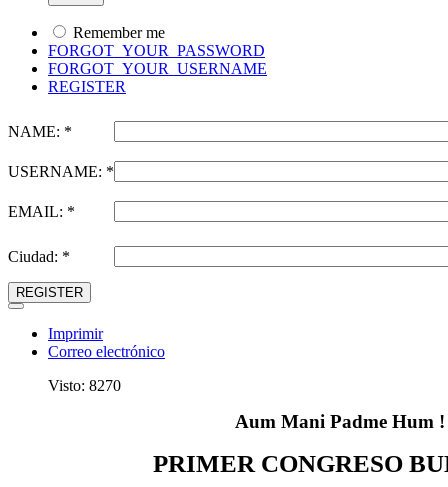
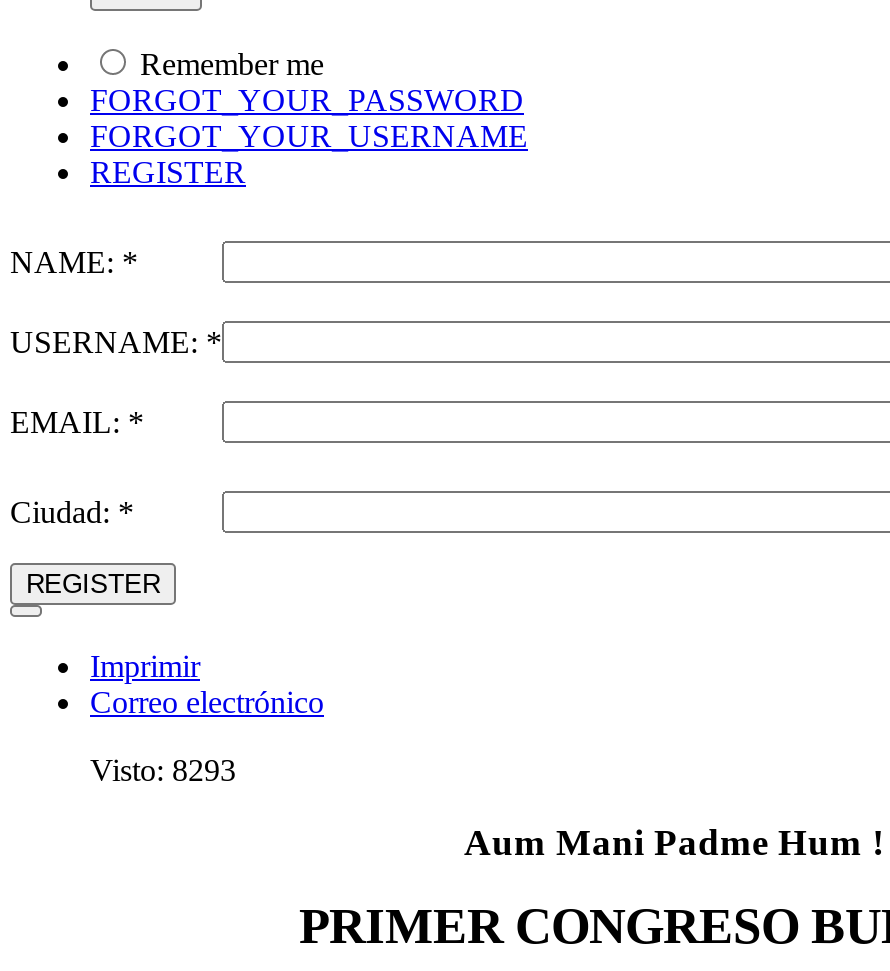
[48,377,121,394] Visto: 8270 -> [90,753,236,787] Visto: 8293

